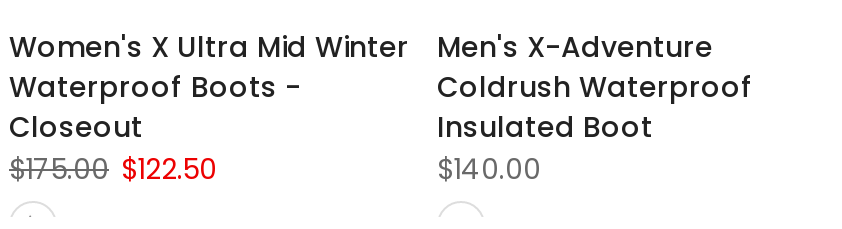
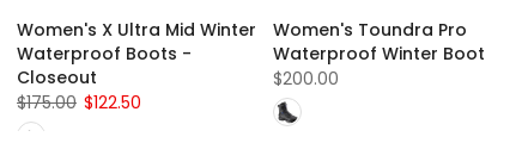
[437,28,753,190] Men's X-Adventure | Coldrush Waterproof | Insulated Boot | $140.00 -> [273,18,485,91] Women's Toundra Pro | Waterproof Winter Boot | $200.00

